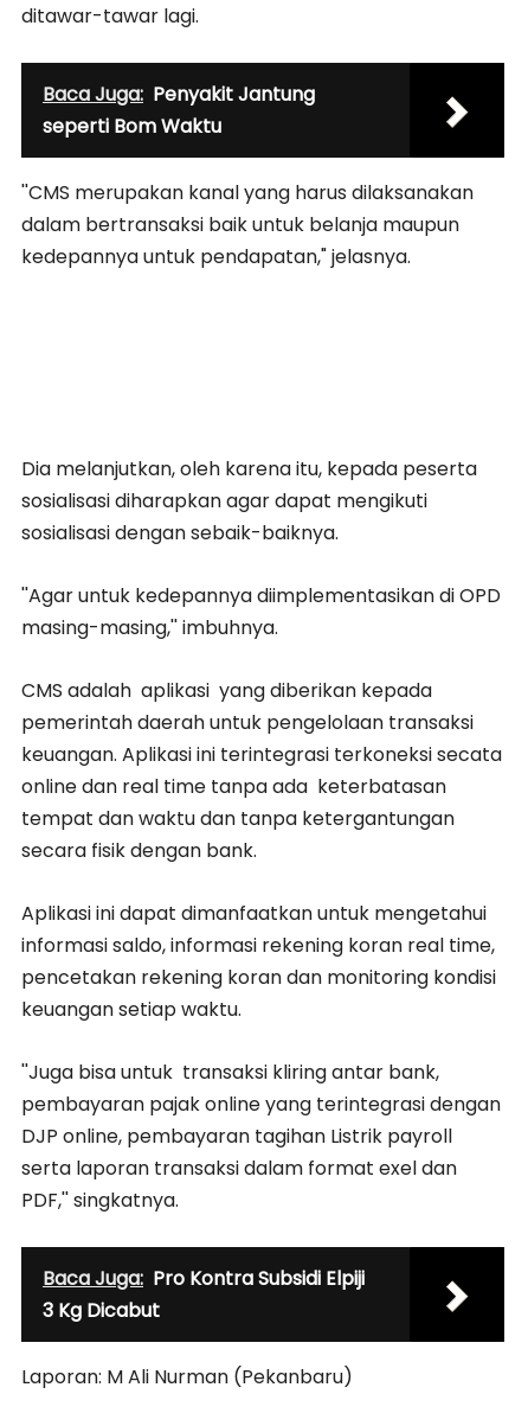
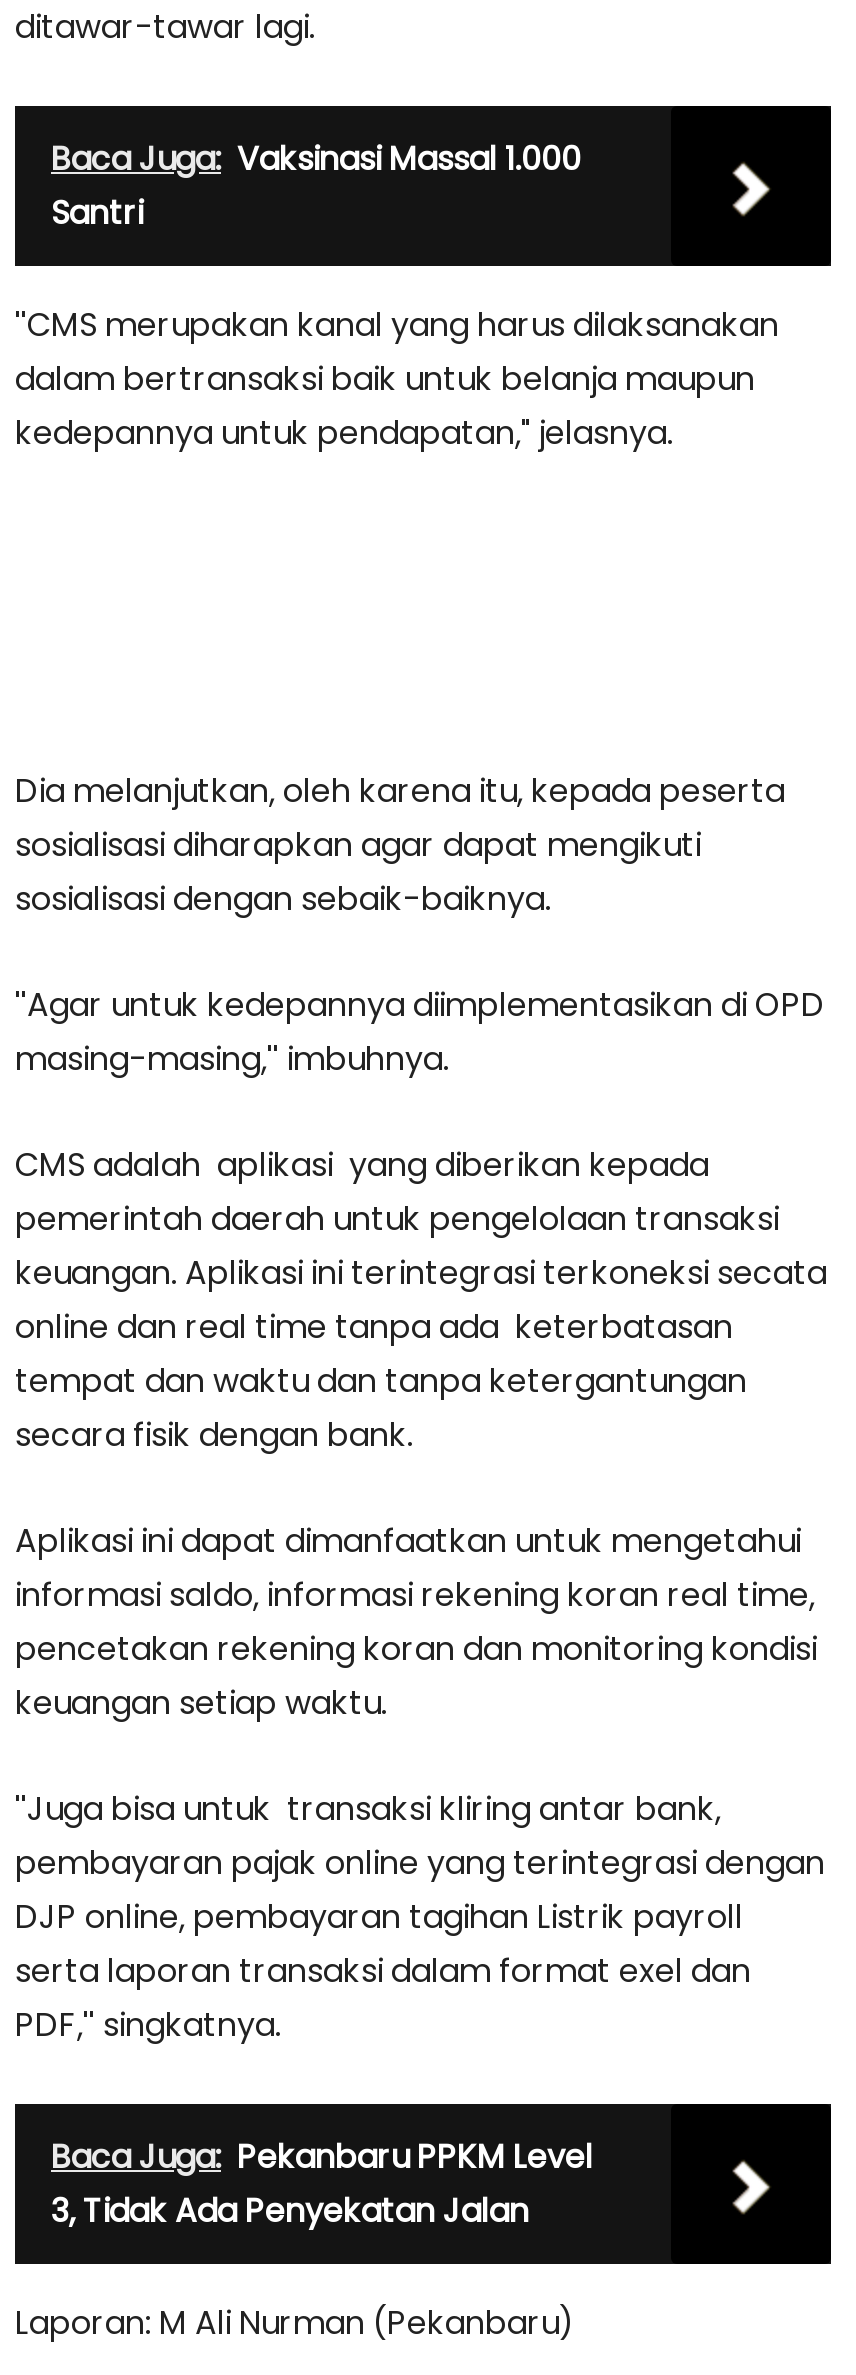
[43,80,315,140] Baca Juga: Penyakit Jantung | seperti Bom Waktu -> [51,136,581,236] Baca Juga: Vaksinasi Massal 1.000 | Santri
[43,1265,365,1324] Baca Juga: Pro Kontra Subsidi Elpiji | 3 Kg Dicabut -> [51,2134,593,2234] Baca Juga: Pekanbaru PPKM Level | 3, Tidak Ada Penyekatan Jalan

